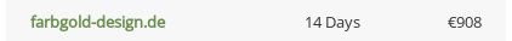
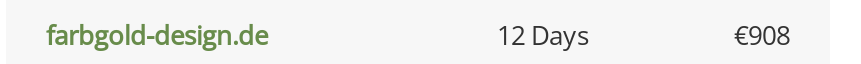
[304,11,360,33] 14 Days -> [497,17,589,53] 12 Days

